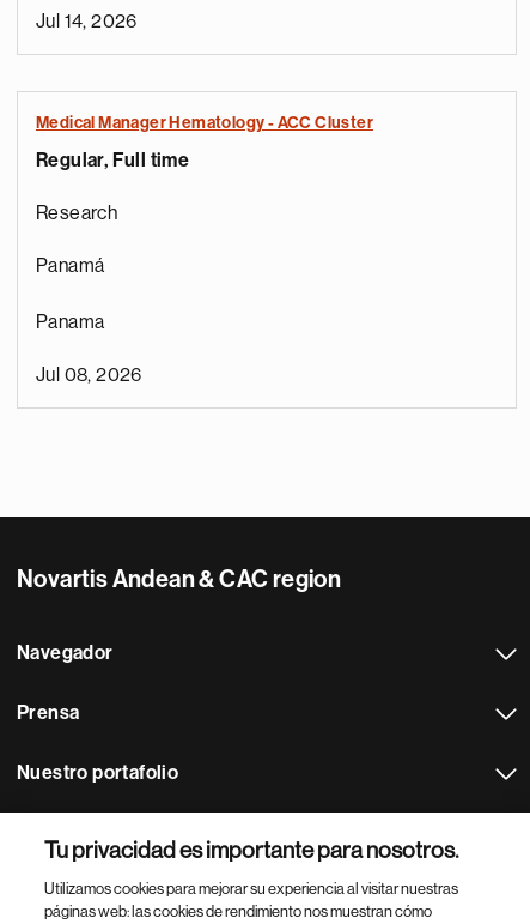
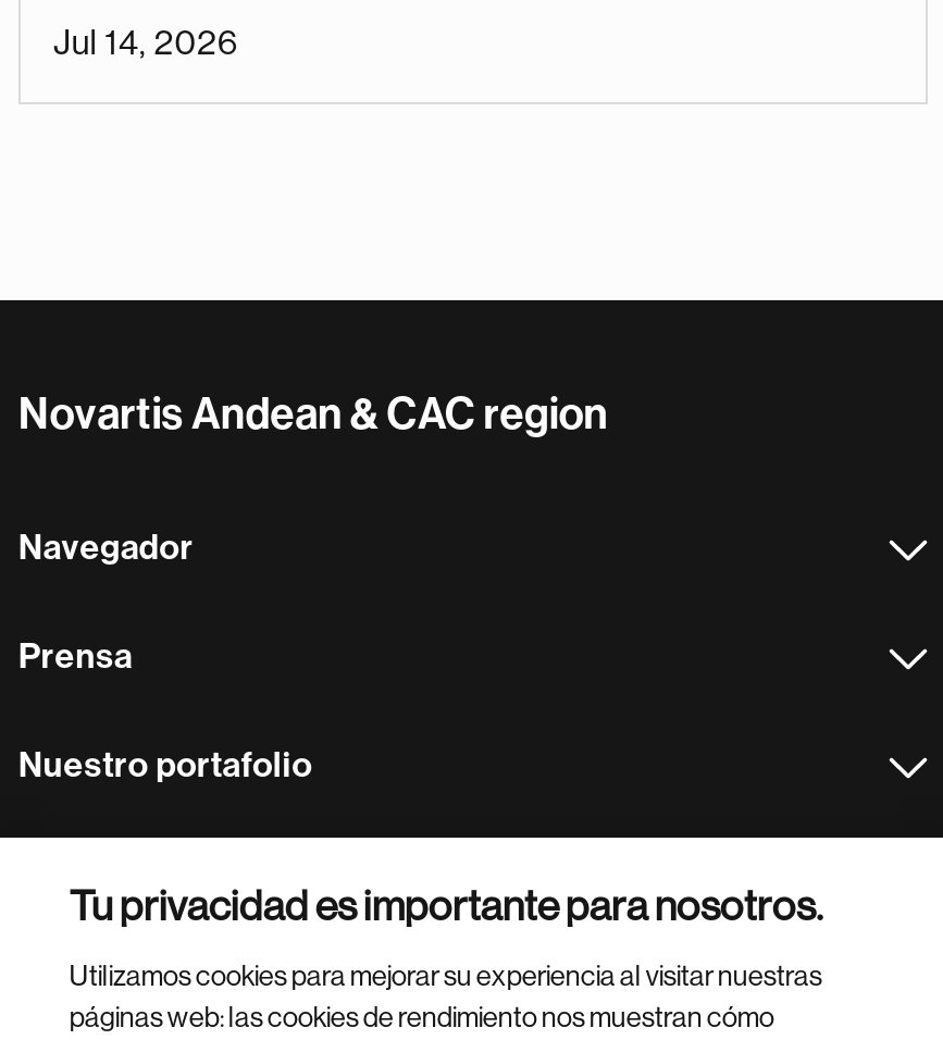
[36,114,373,385] Medical Manager Hematology - ACC Cluster | Regular, Full time | Research | Panamá | Panama | Jul 08, 2026 -> none

